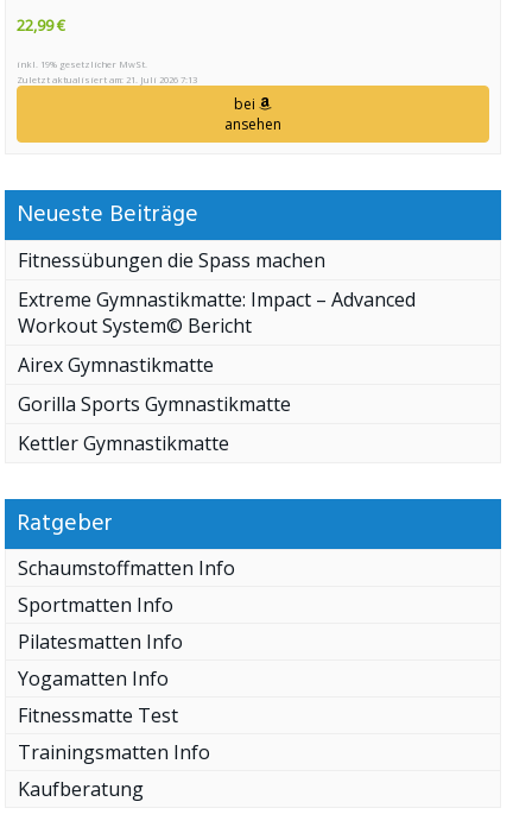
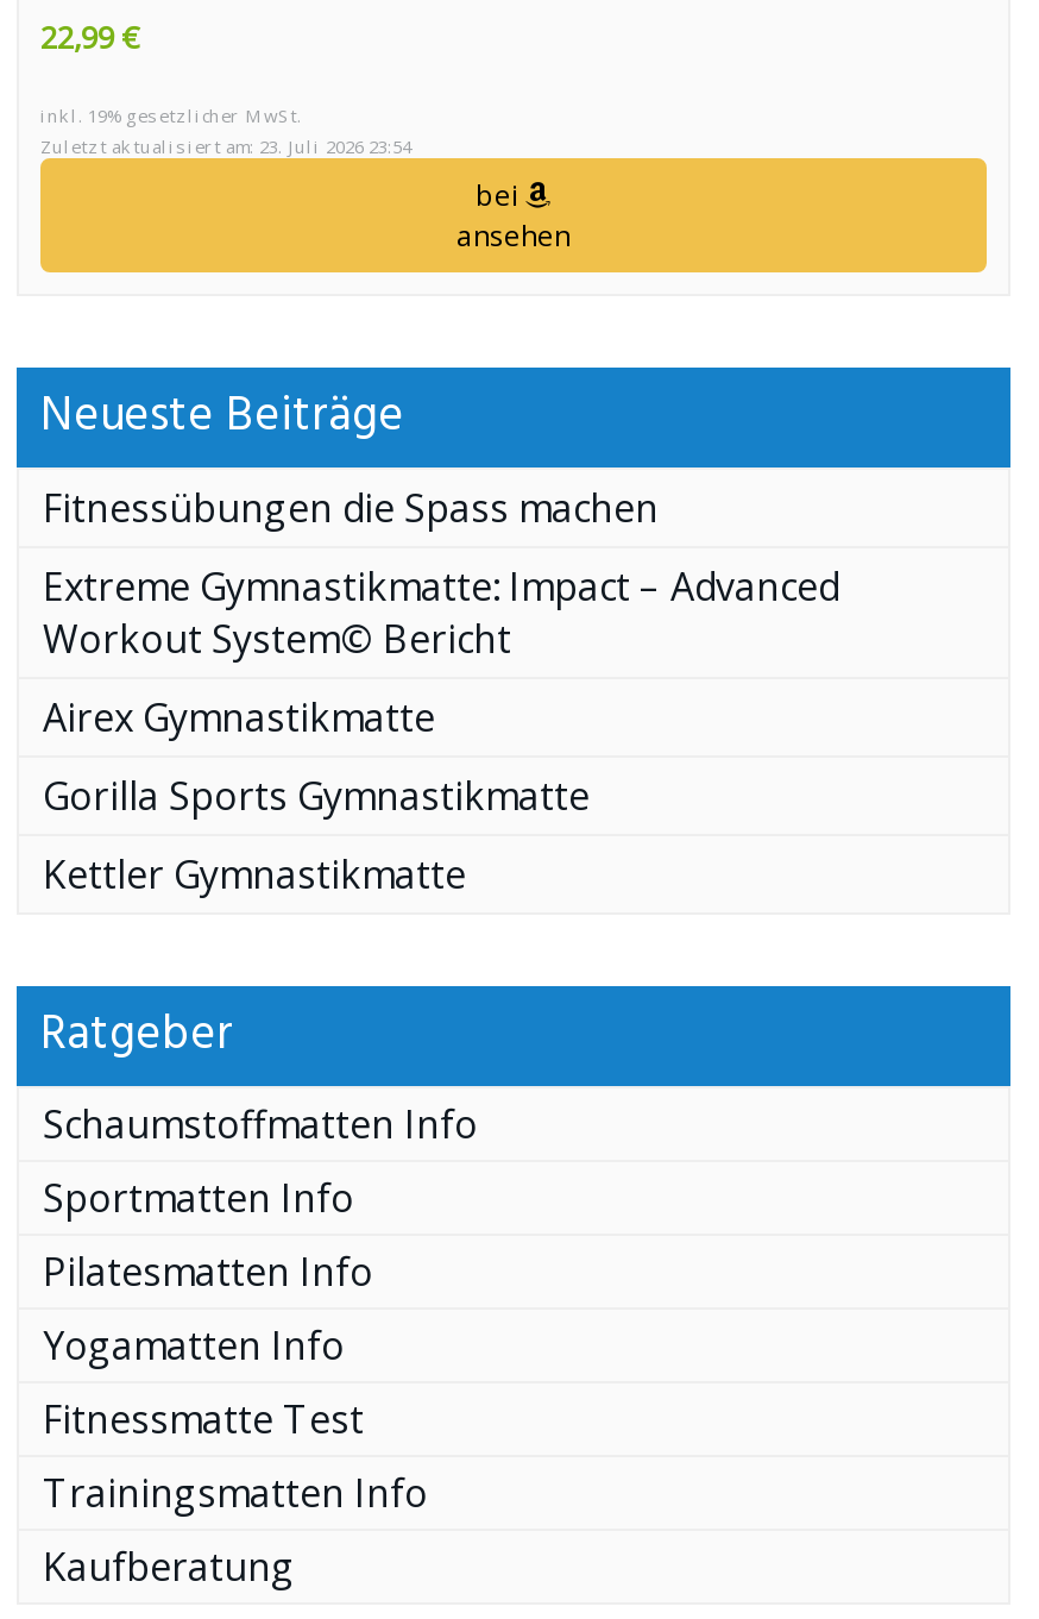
[17,74,197,86] Zuletzt aktualisiert am: 21. Juli 2026 7:13 -> [40,135,411,159] Zuletzt aktualisiert am: 23. Juli 2026 23:54

